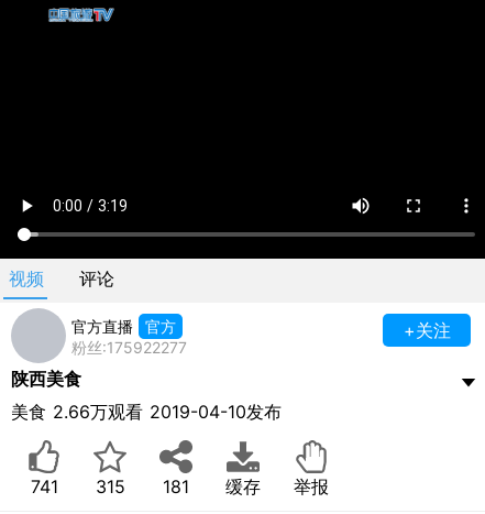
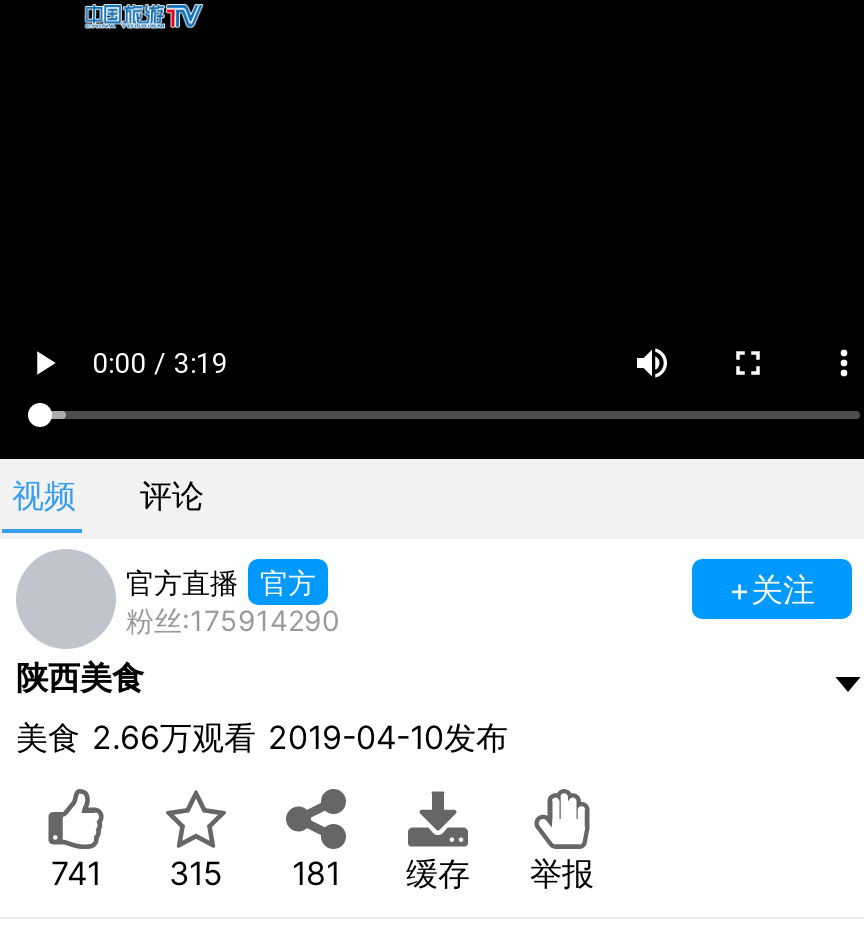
[71,338,187,357] 粉丝:175922277 -> [126,603,340,637] 粉丝:175914290

